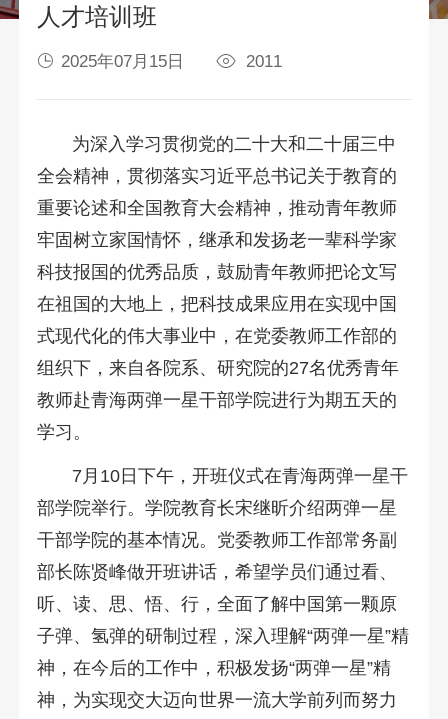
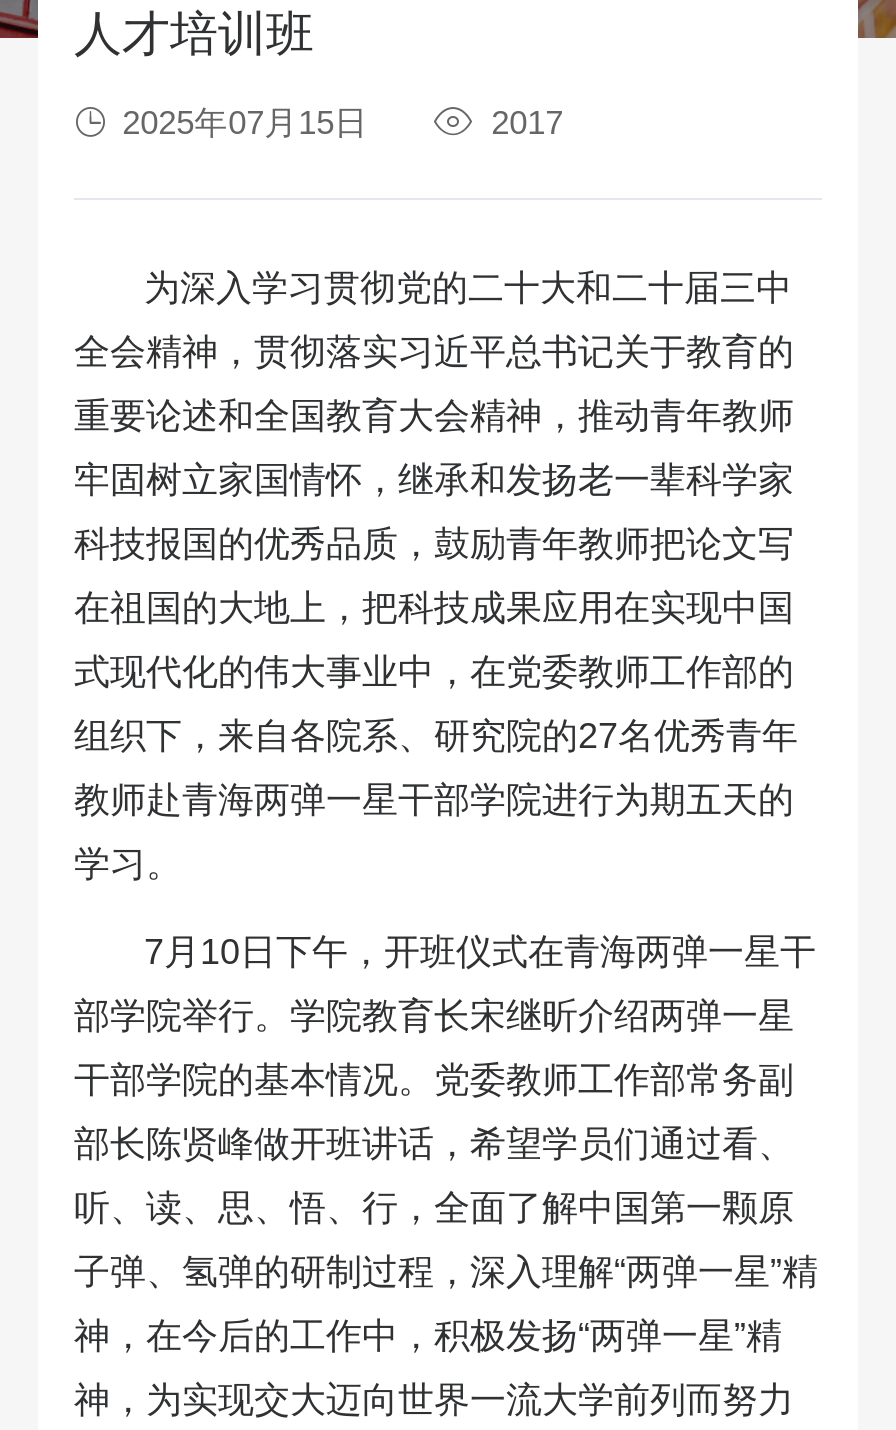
[246,52,282,71] 2011 -> [491,104,563,142] 2017

